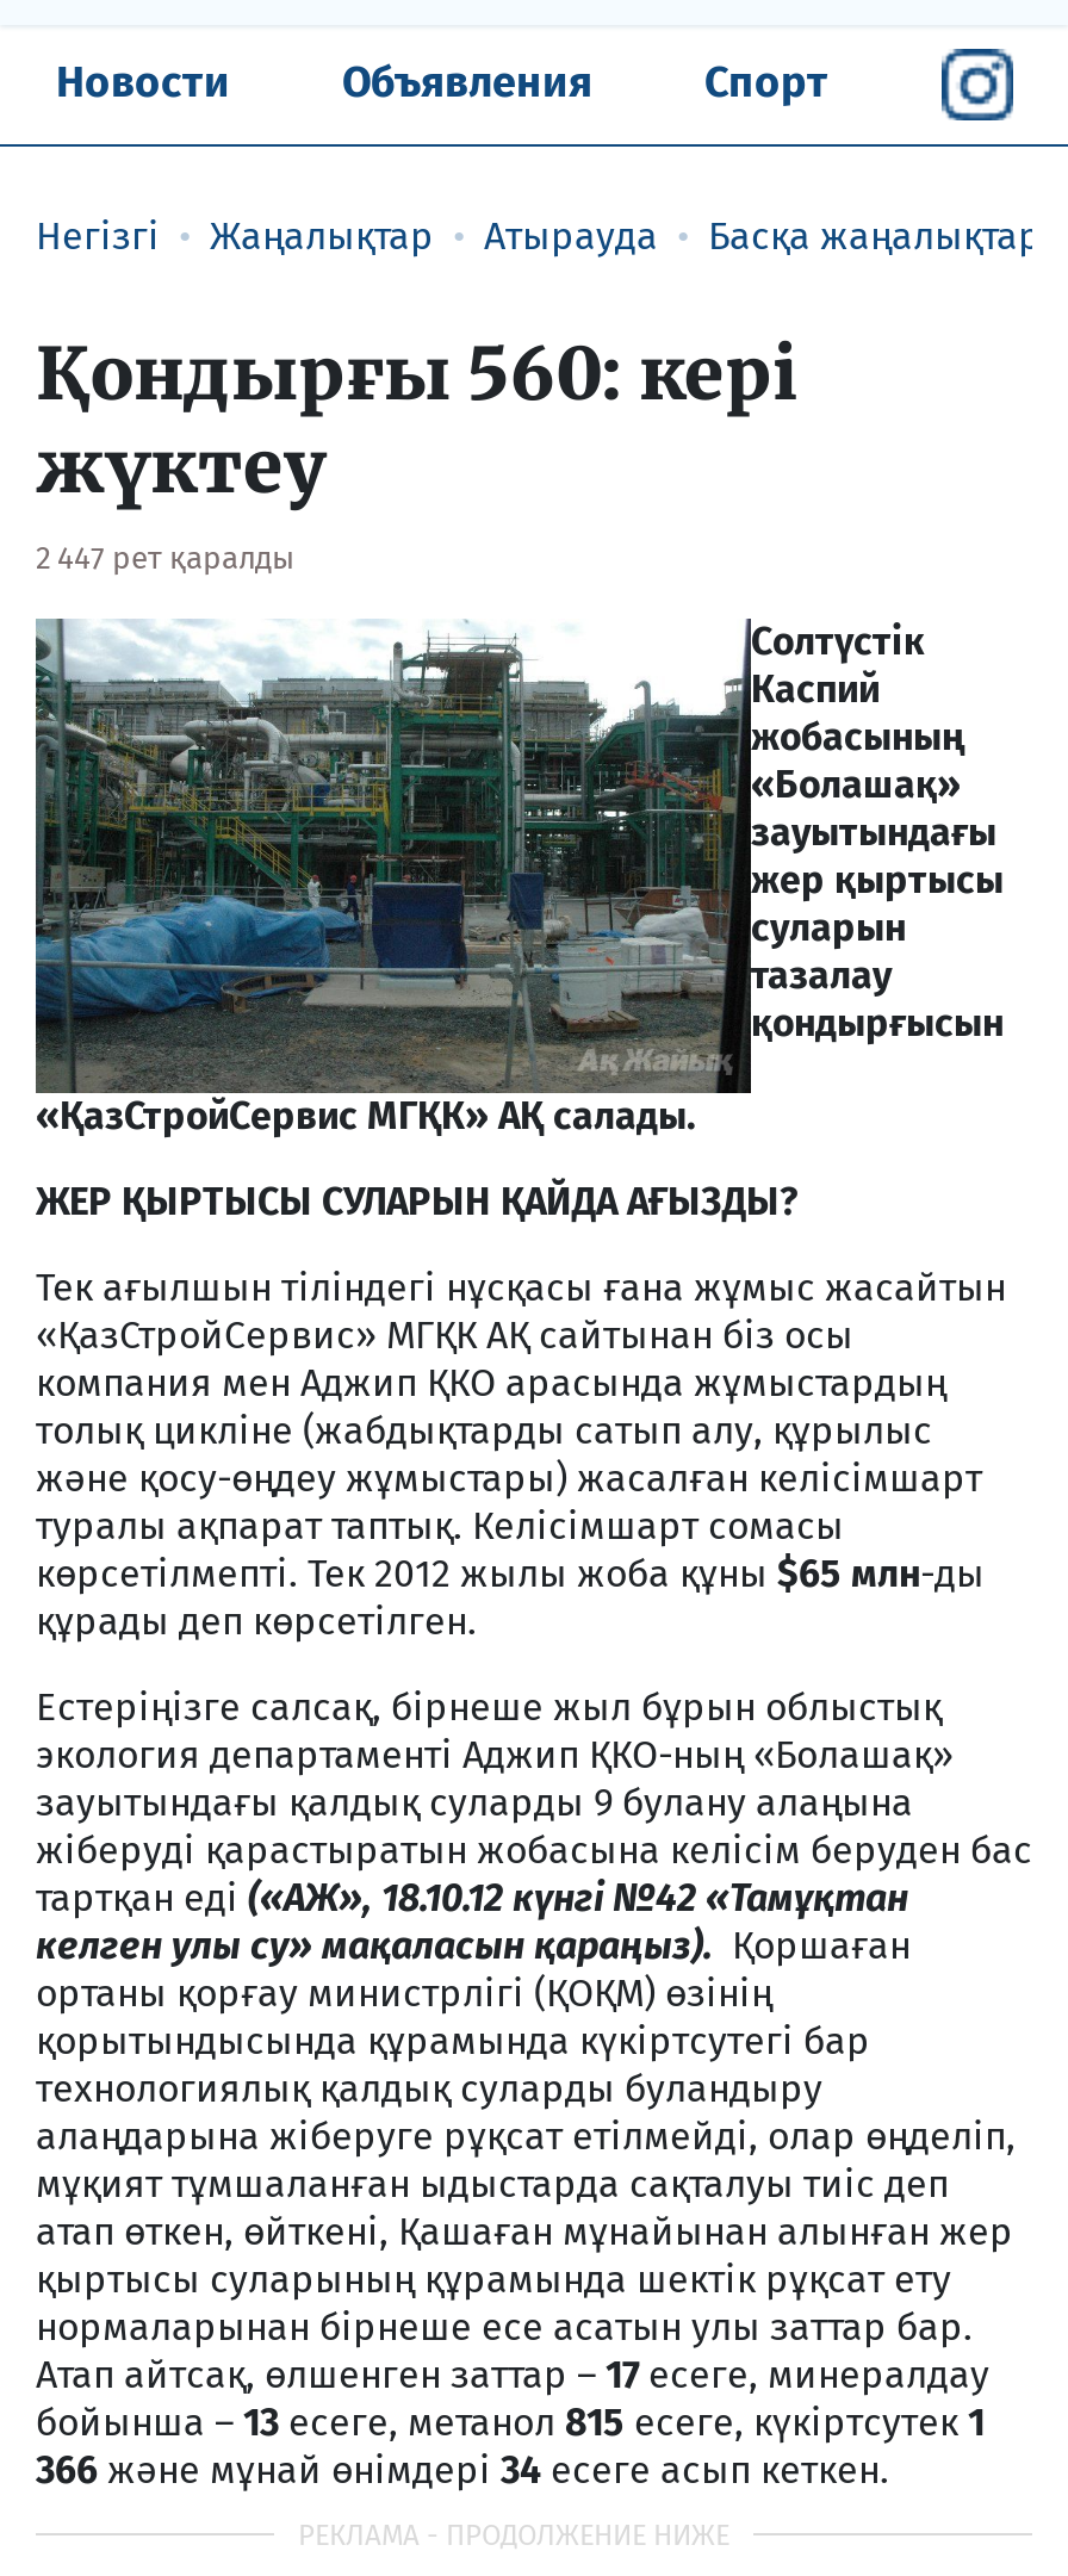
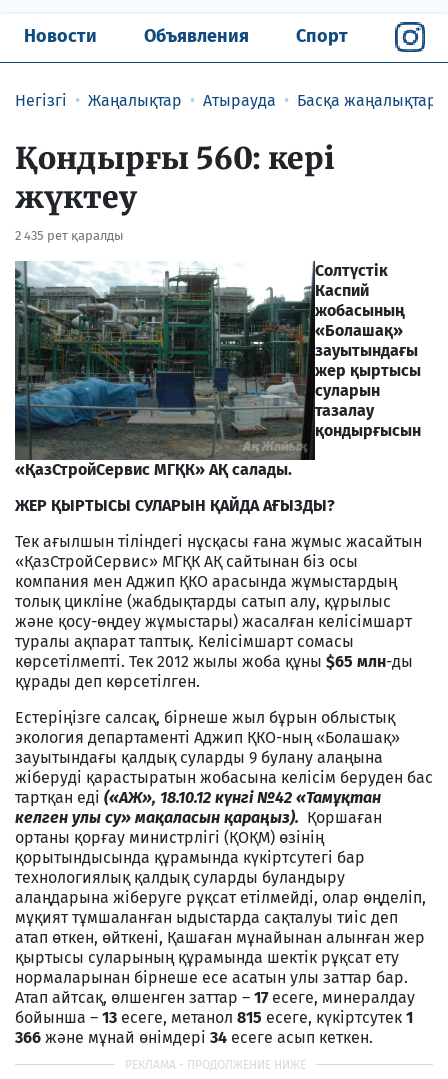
[36,539,296,575] 2 447 рет қаралды -> [15,228,124,243] 2 435 рет қаралды

